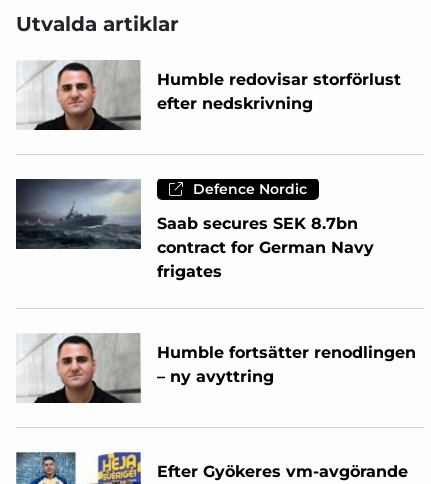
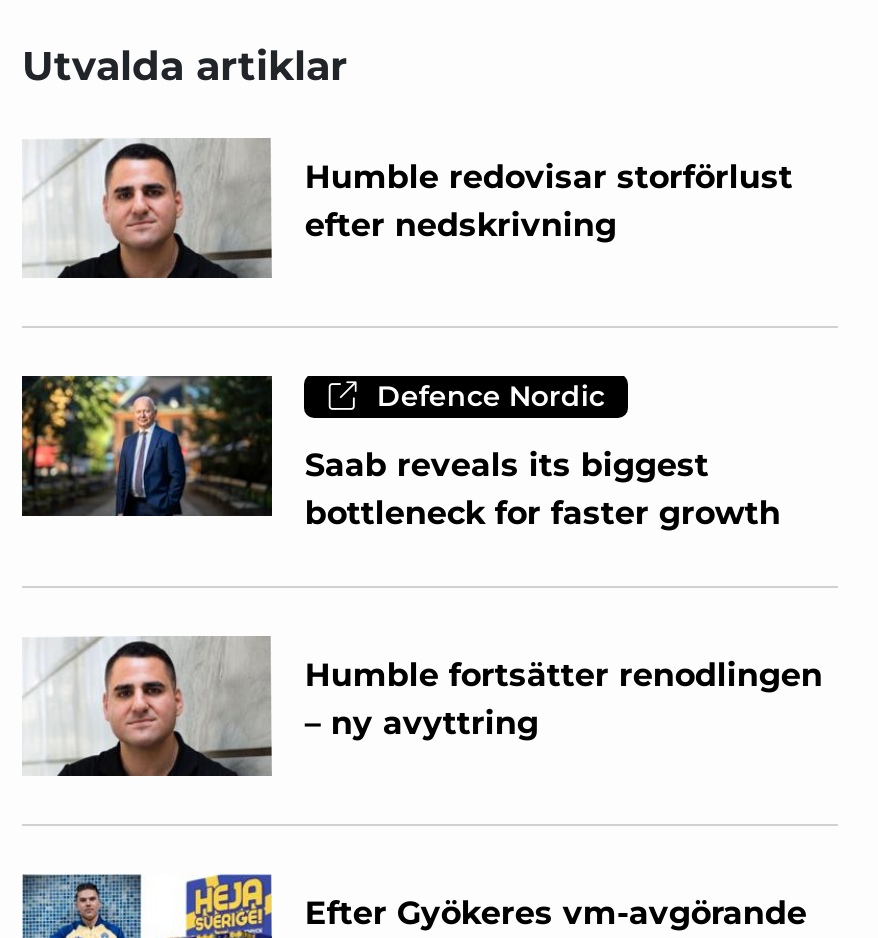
[16,178,374,281] [image] | Saab secures SEK 8.7bn | contract for German Navy | frigates -> [20,374,781,532] [image] | Saab reveals its biggest | bottleneck for faster growth

